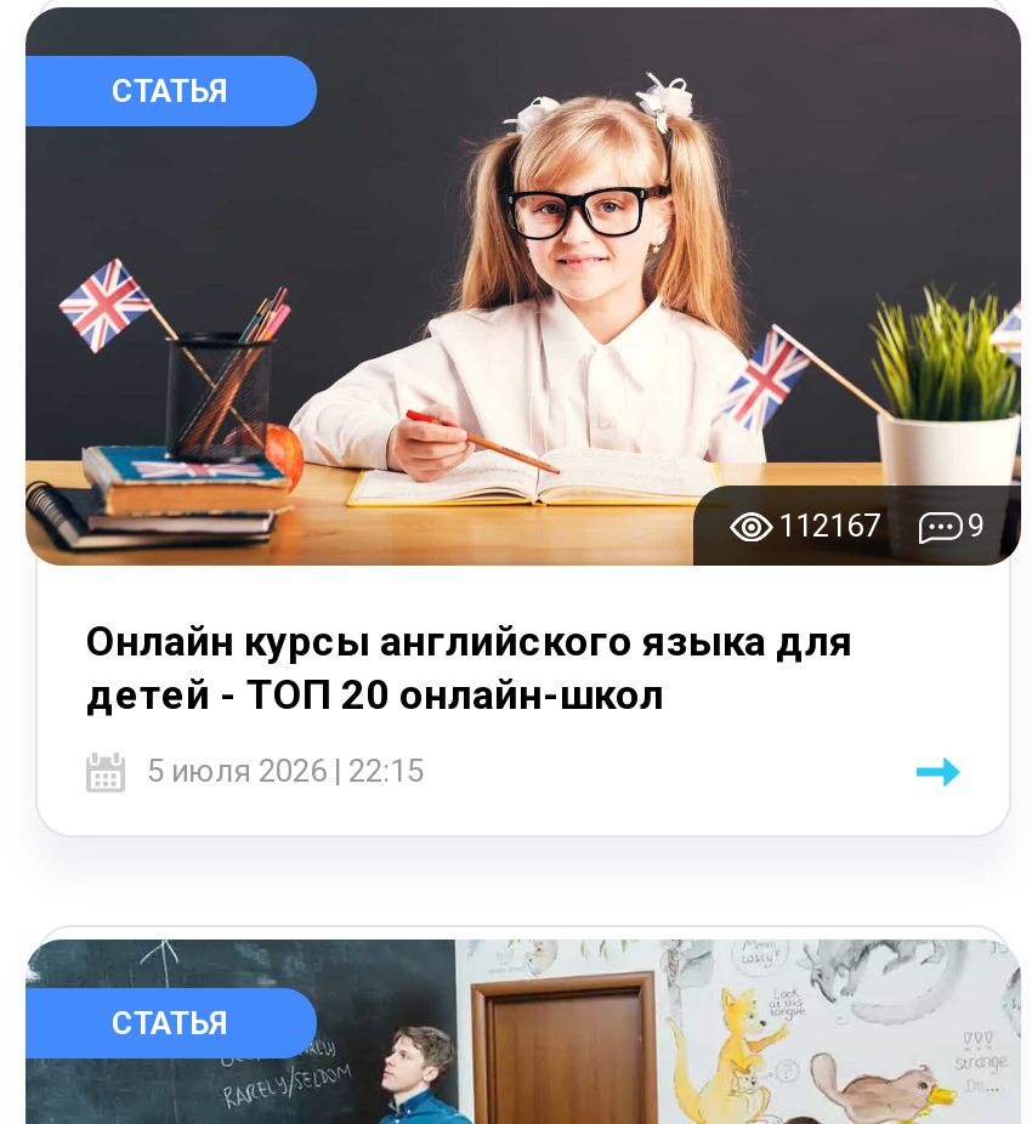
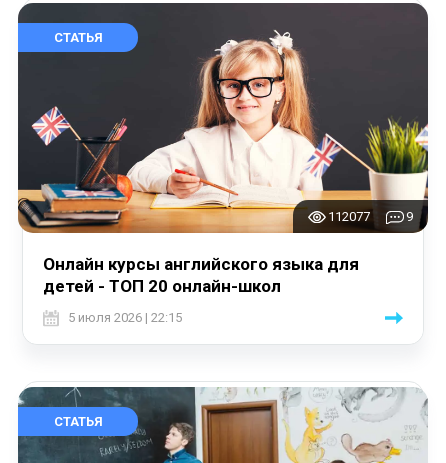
[778,507,880,544] 112167 -> [328,209,370,224] 112077

